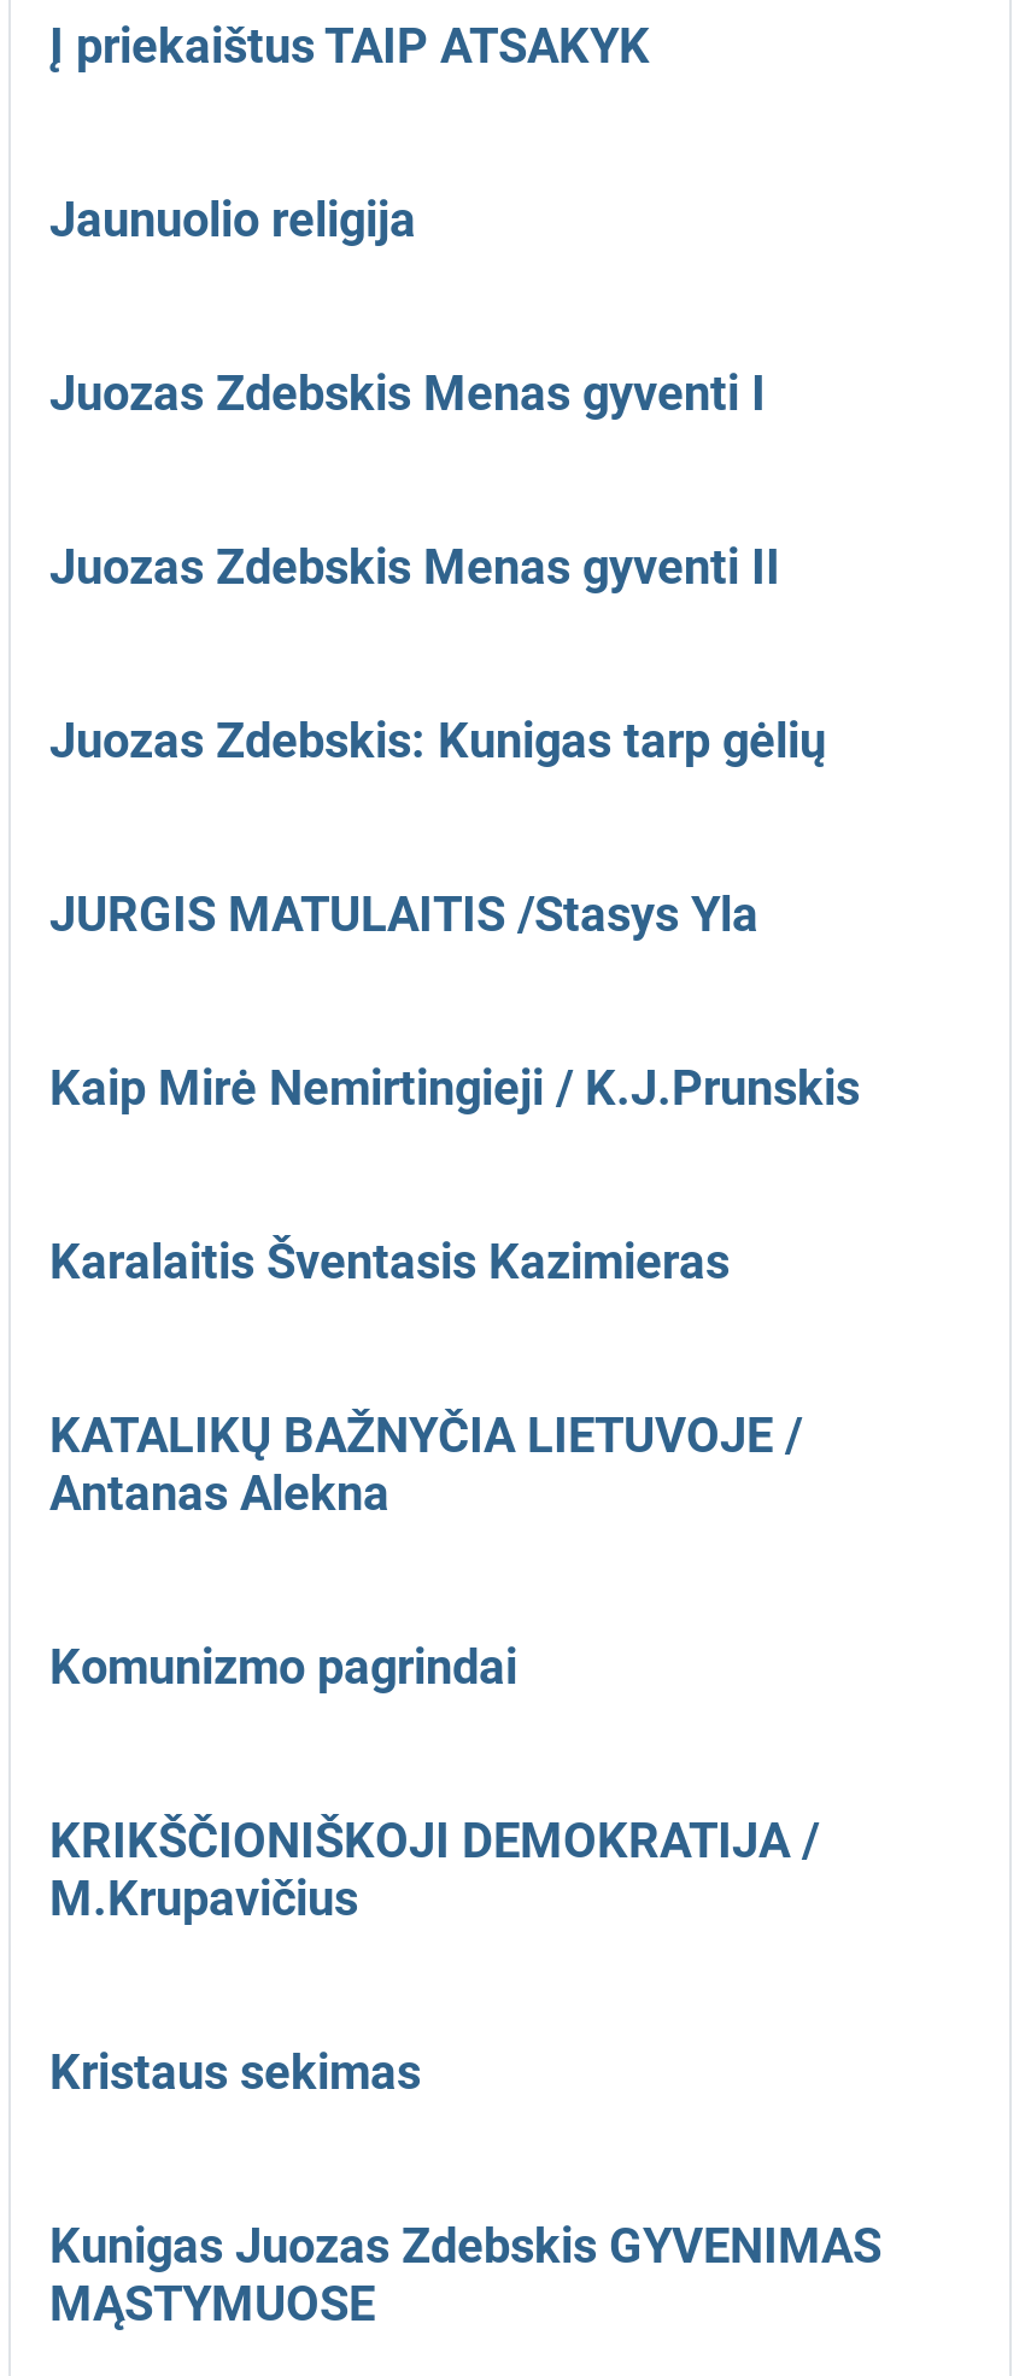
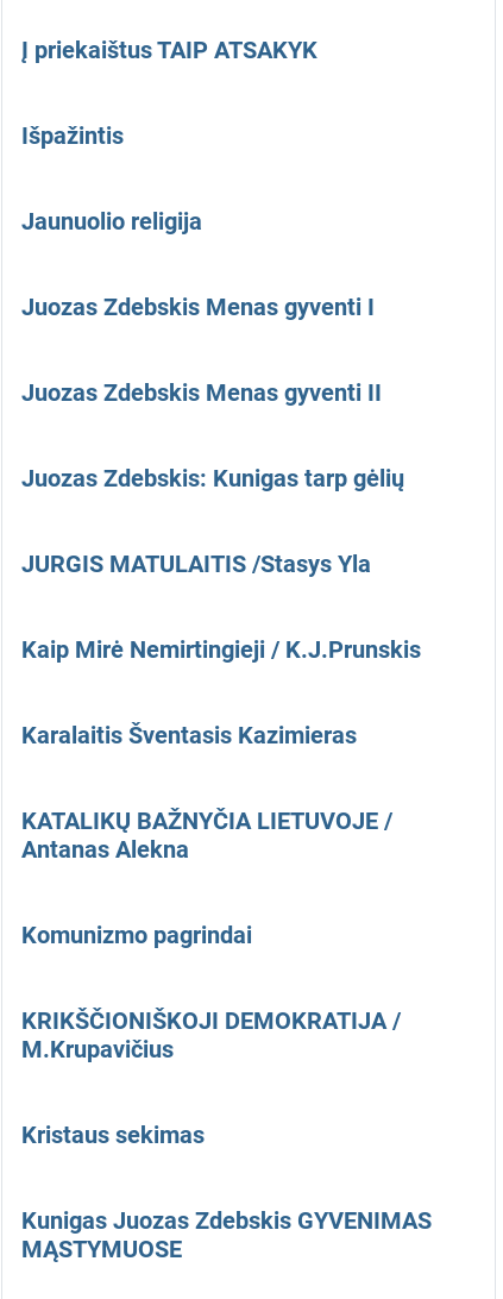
none -> [21,122,124,150] Išpažintis

